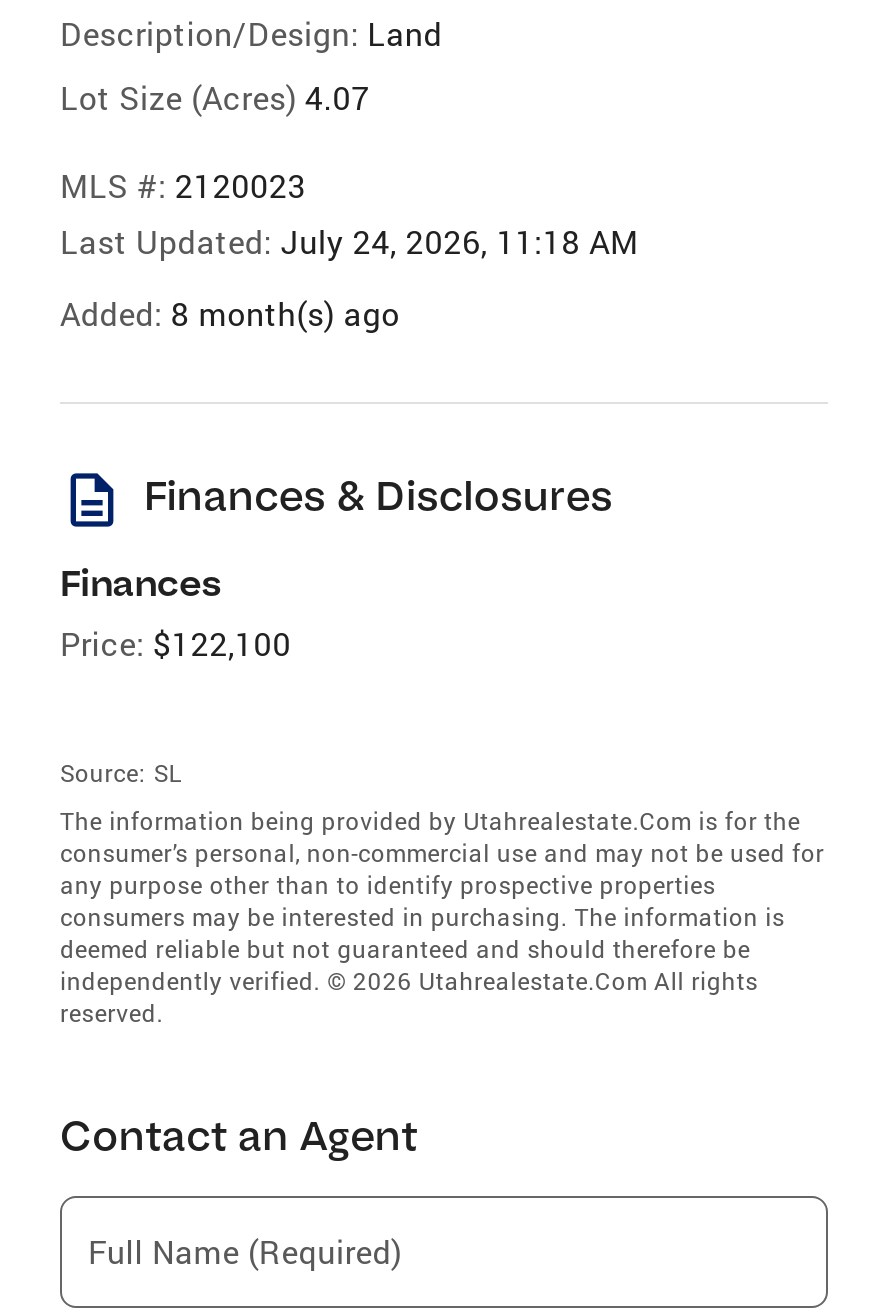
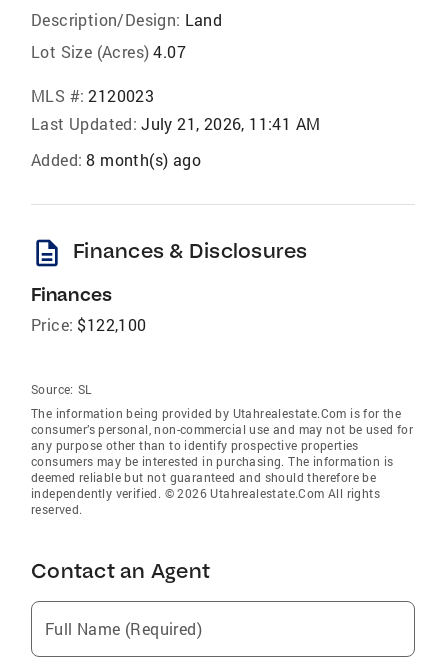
[60,220,639,262] Last Updated: July 24, 2026, 11:18 AM -> [31,113,320,134] Last Updated: July 21, 2026, 11:41 AM

